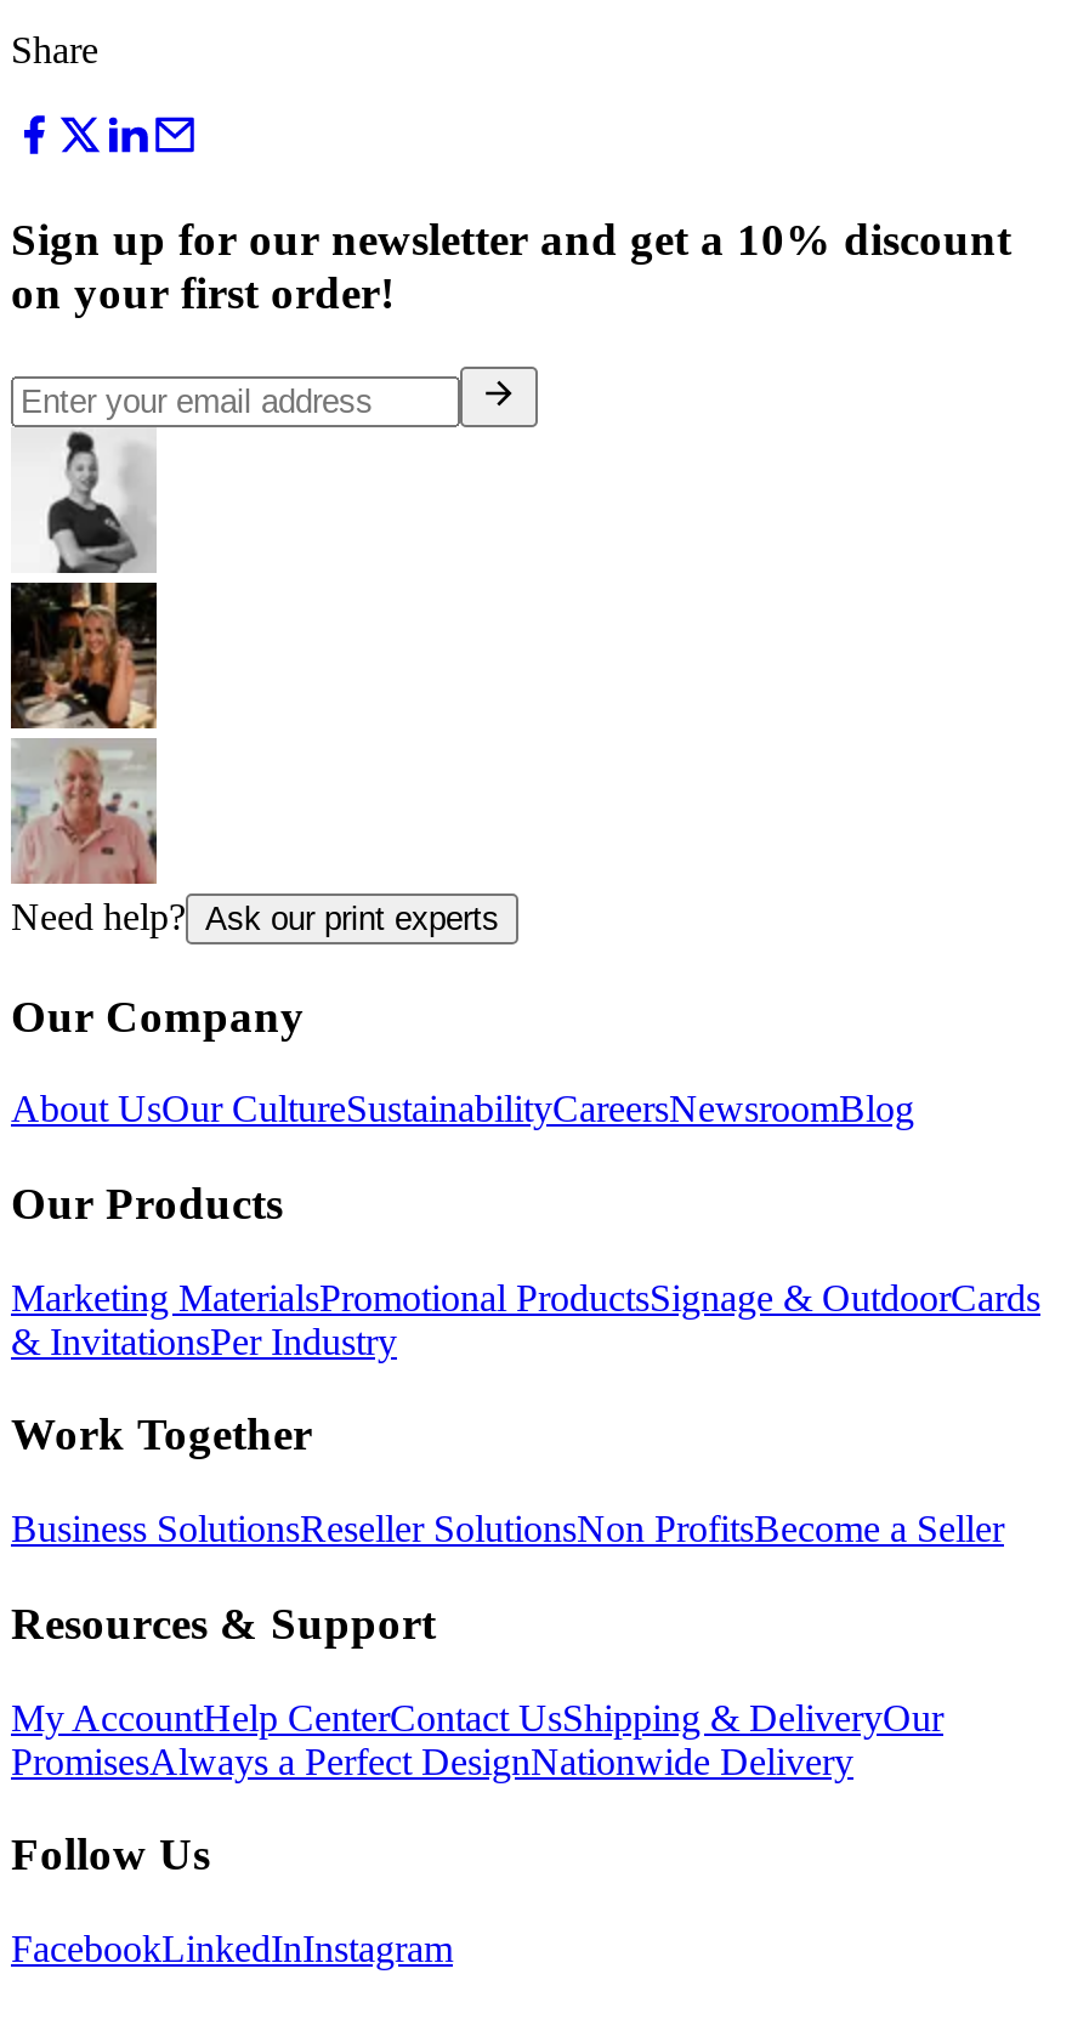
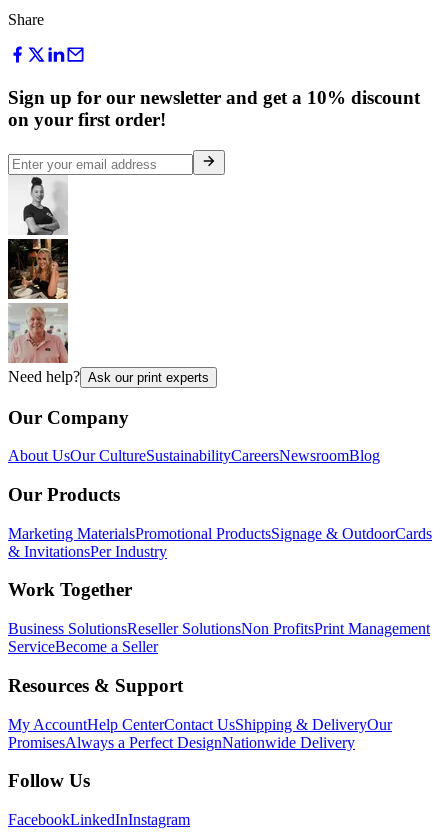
[11,1508,1004,1549] Business SolutionsReseller SolutionsNon ProfitsBecome a Seller -> [8,620,430,655] Business SolutionsReseller SolutionsNon ProfitsPrint Management | ServiceBecome a Seller

